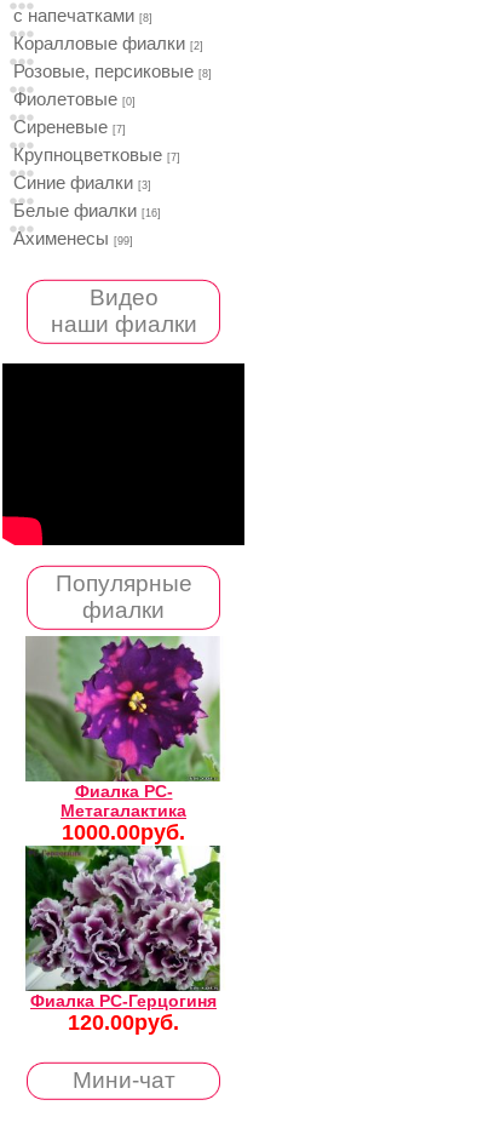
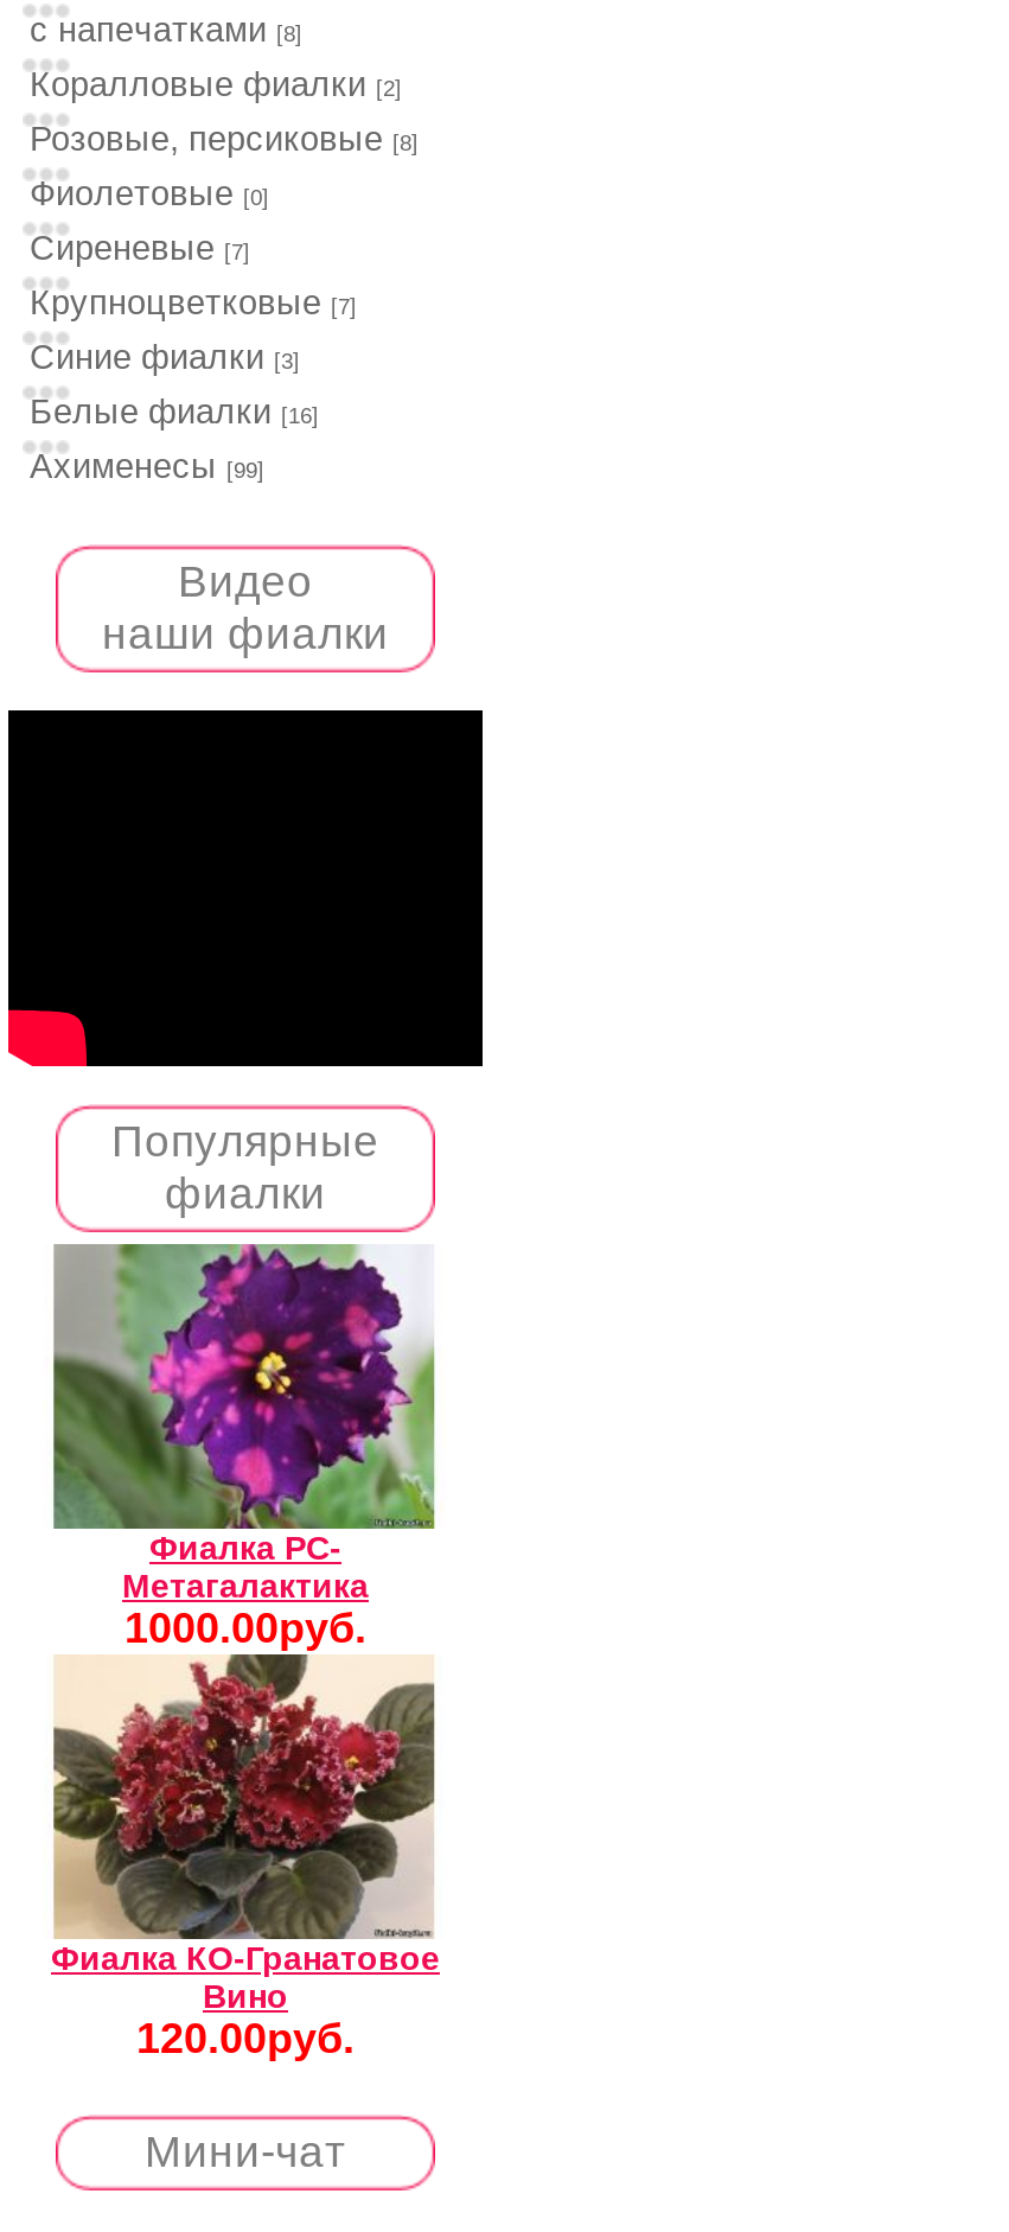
[24,844,220,1011] [image] | Фиалка РС-Герцогиня -> [51,1654,440,2016] [image] | Фиалка КО-Гранатовое | Вино

